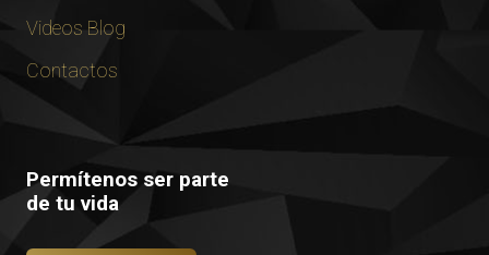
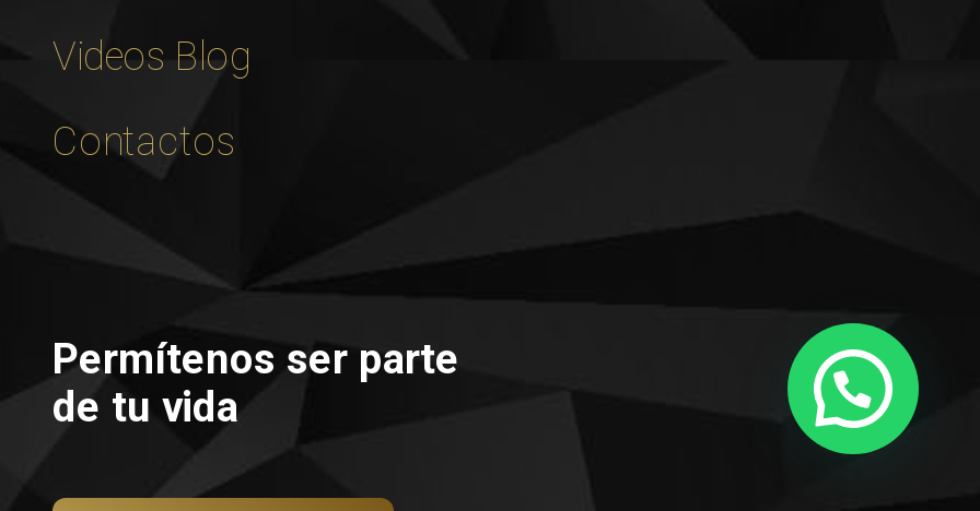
none -> [785,321,921,456] [image]

